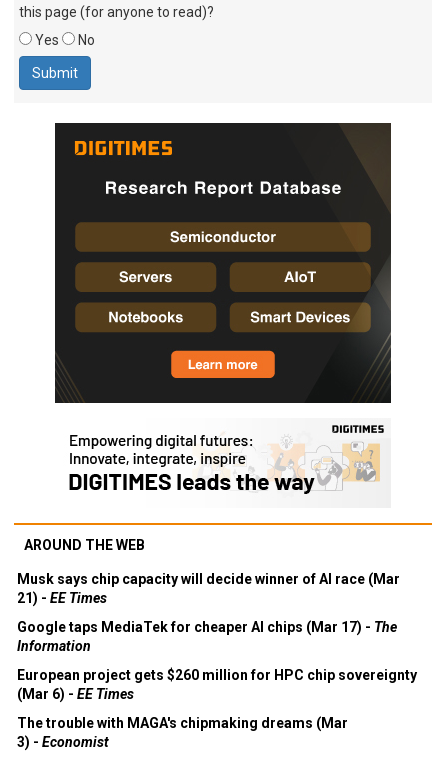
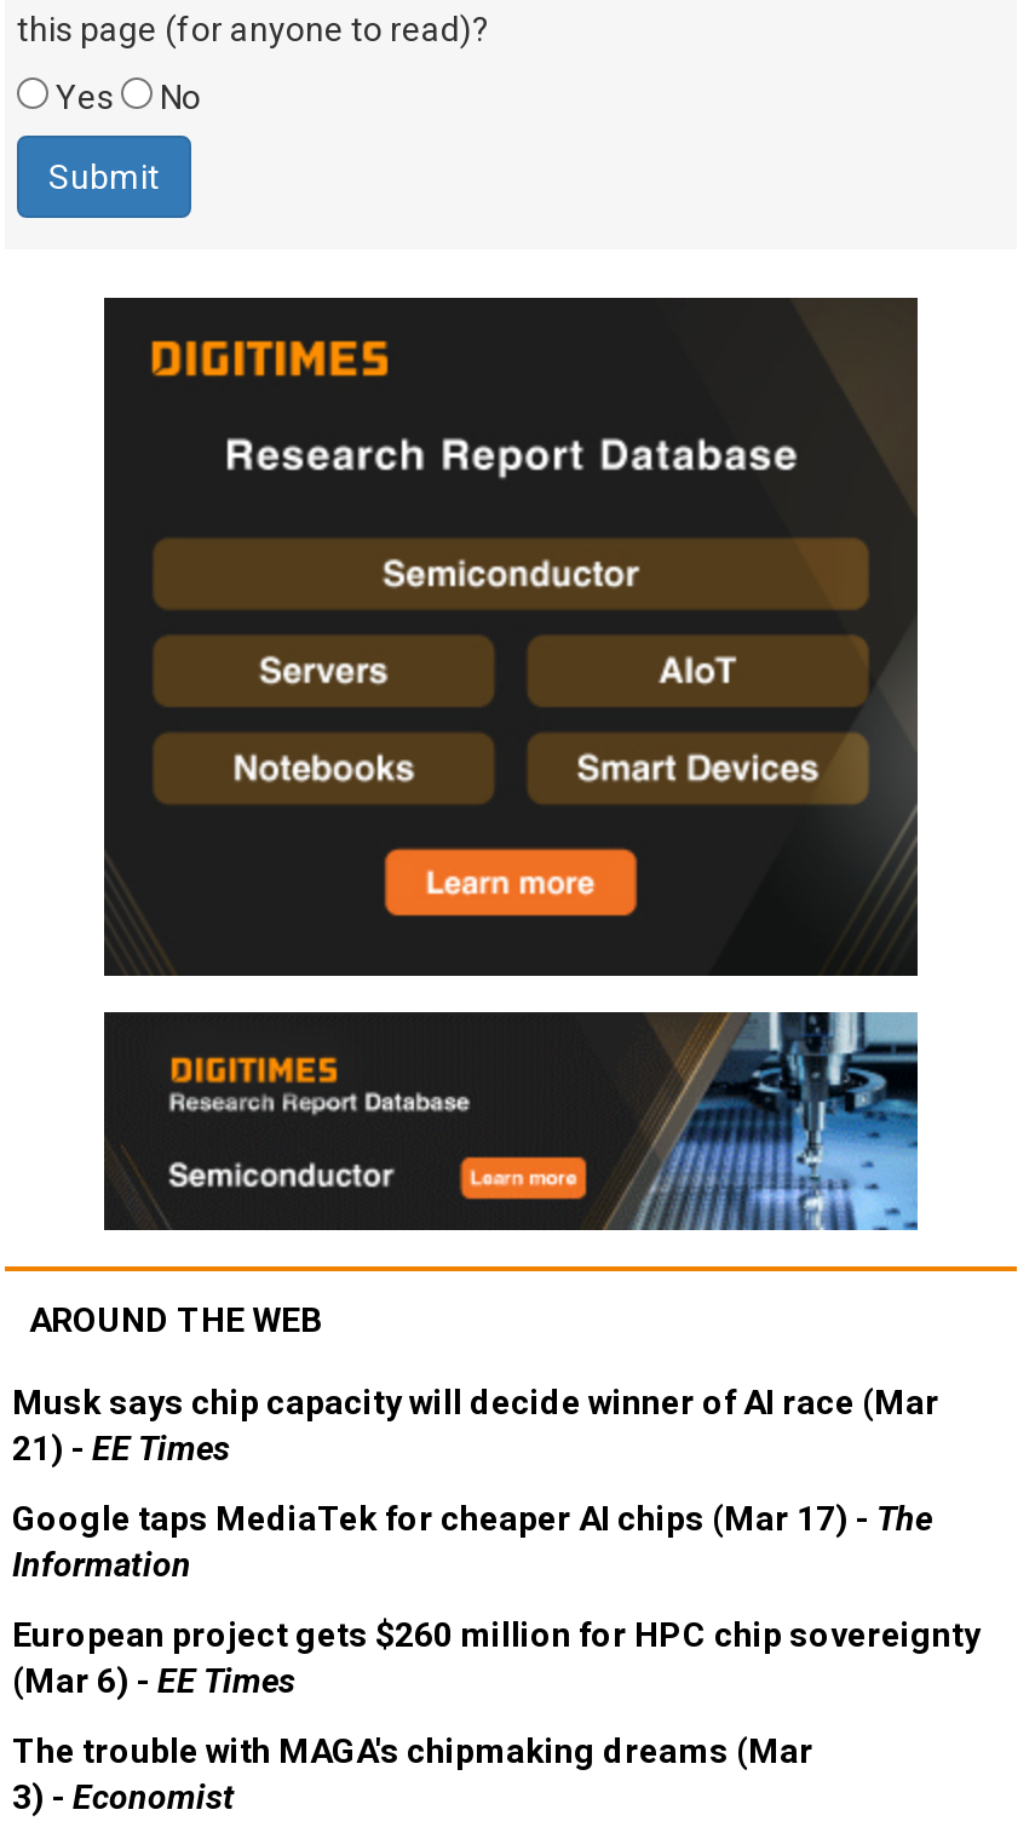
[55,418,391,508] [image] -> [102,1010,920,1233] [image]

